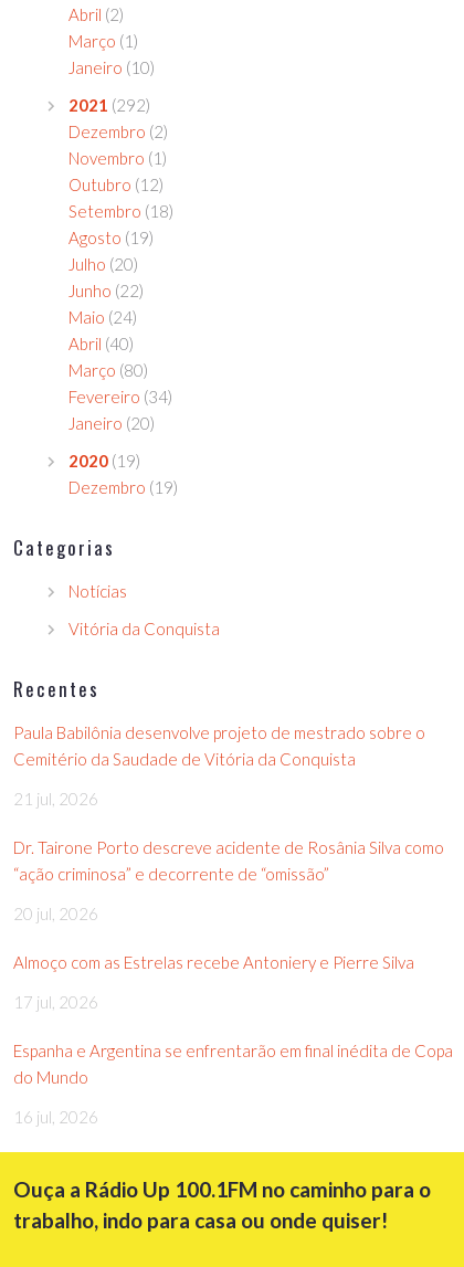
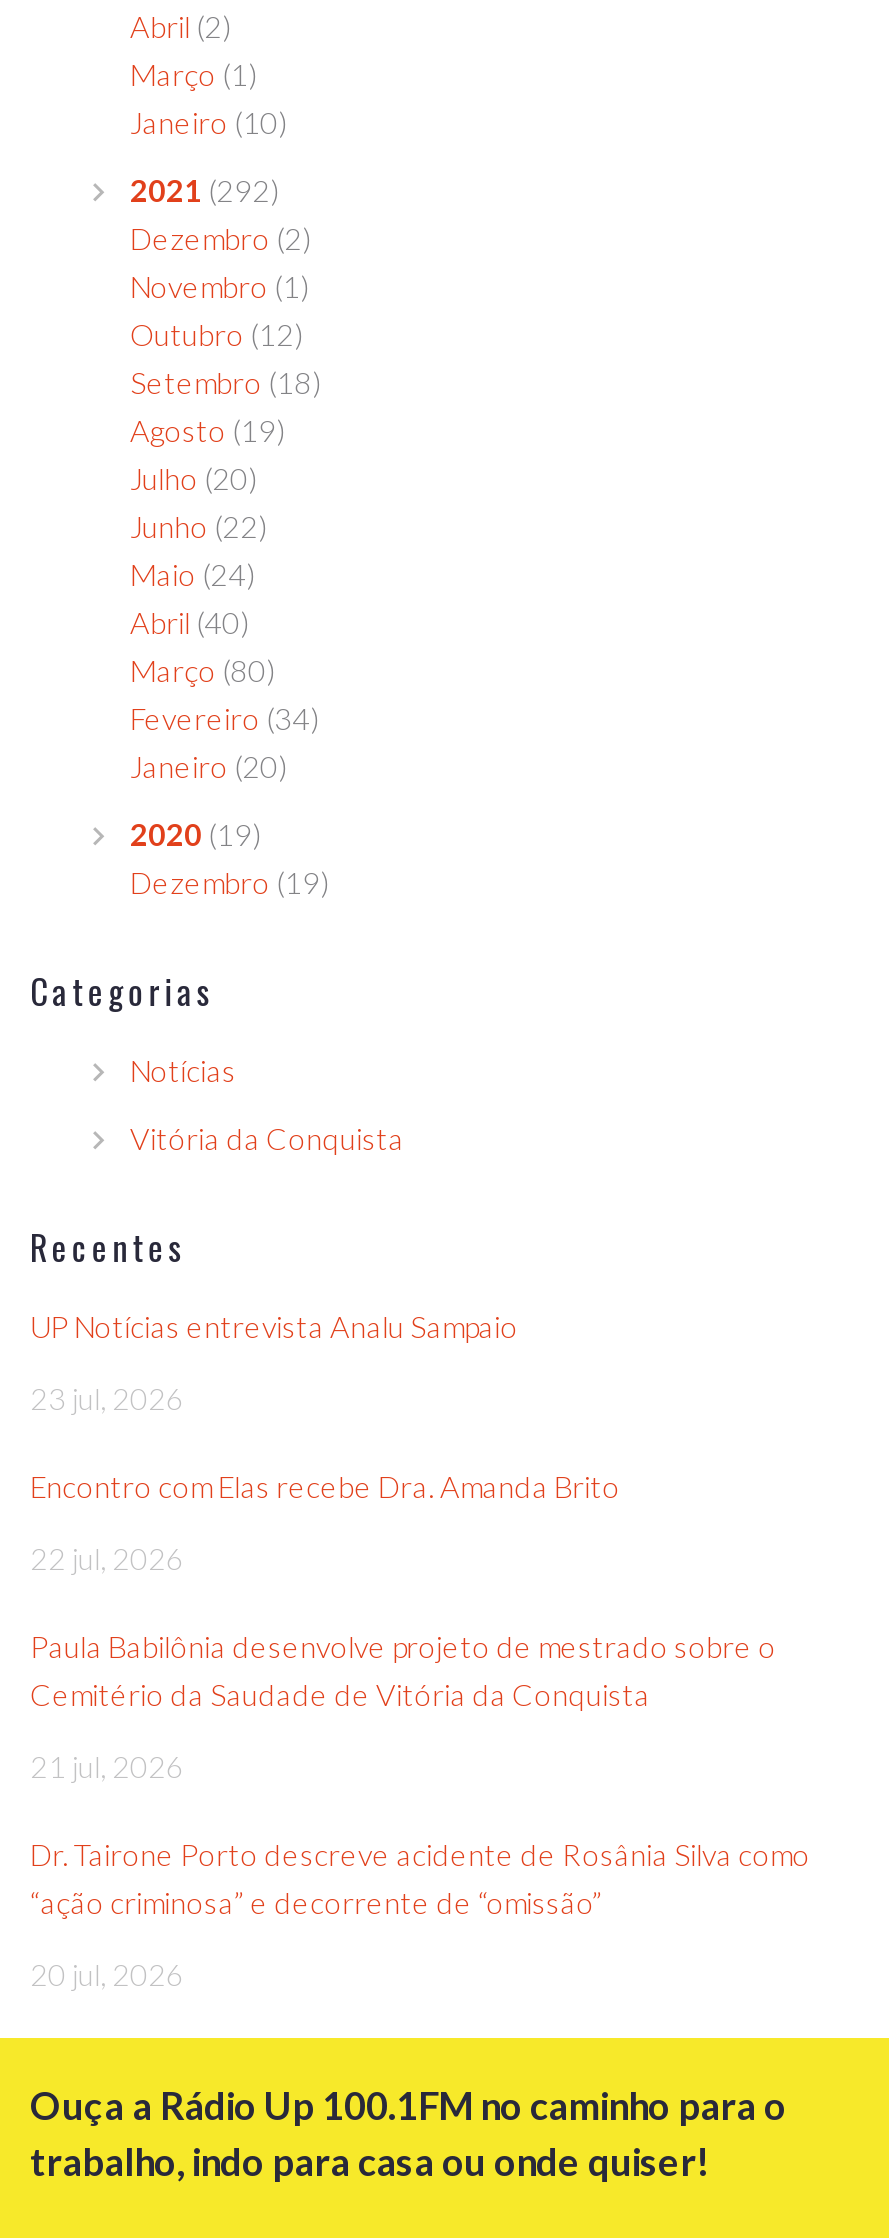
none -> [30,1308,620,1576] UP Notícias entrevista Analu Sampaio | 23 jul, 2026 | Encontro com Elas recebe Dra. Amanda Brito | 22 jul, 2026
moved [13,723,444,924] -> [30,1628,810,1992]: Paula Babilônia desenvolve projeto de mestrado sobre o | Cemitério da Saudade de Vitória da Conquista | 21 jul, 2026 | Dr. Tairone Porto descreve acidente de Rosânia Silva como | “ação criminosa” e decorrente de “omissão” | 20 jul, 2026
[13,952,453,1127] Almoço com as Estrelas recebe Antoniery e Pierre Silva | 17 jul, 2026 | Espanha e Argentina se enfrentarão em final inédita de Copa | do Mundo | 16 jul, 2026 -> none

